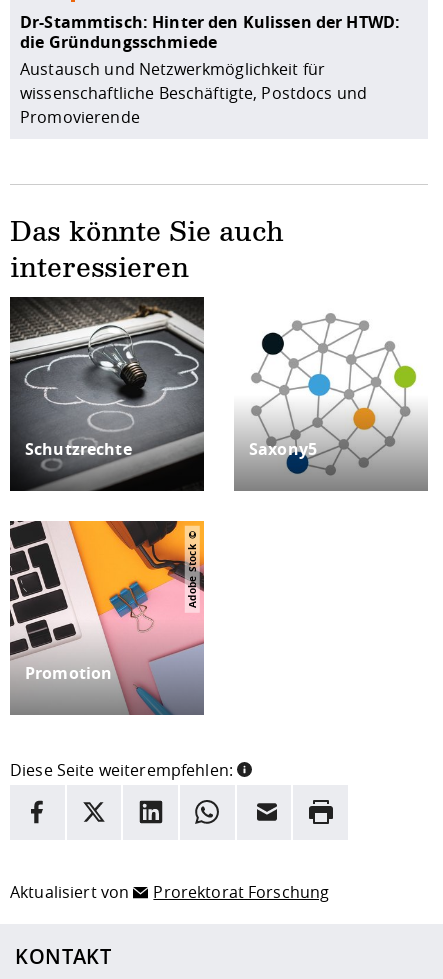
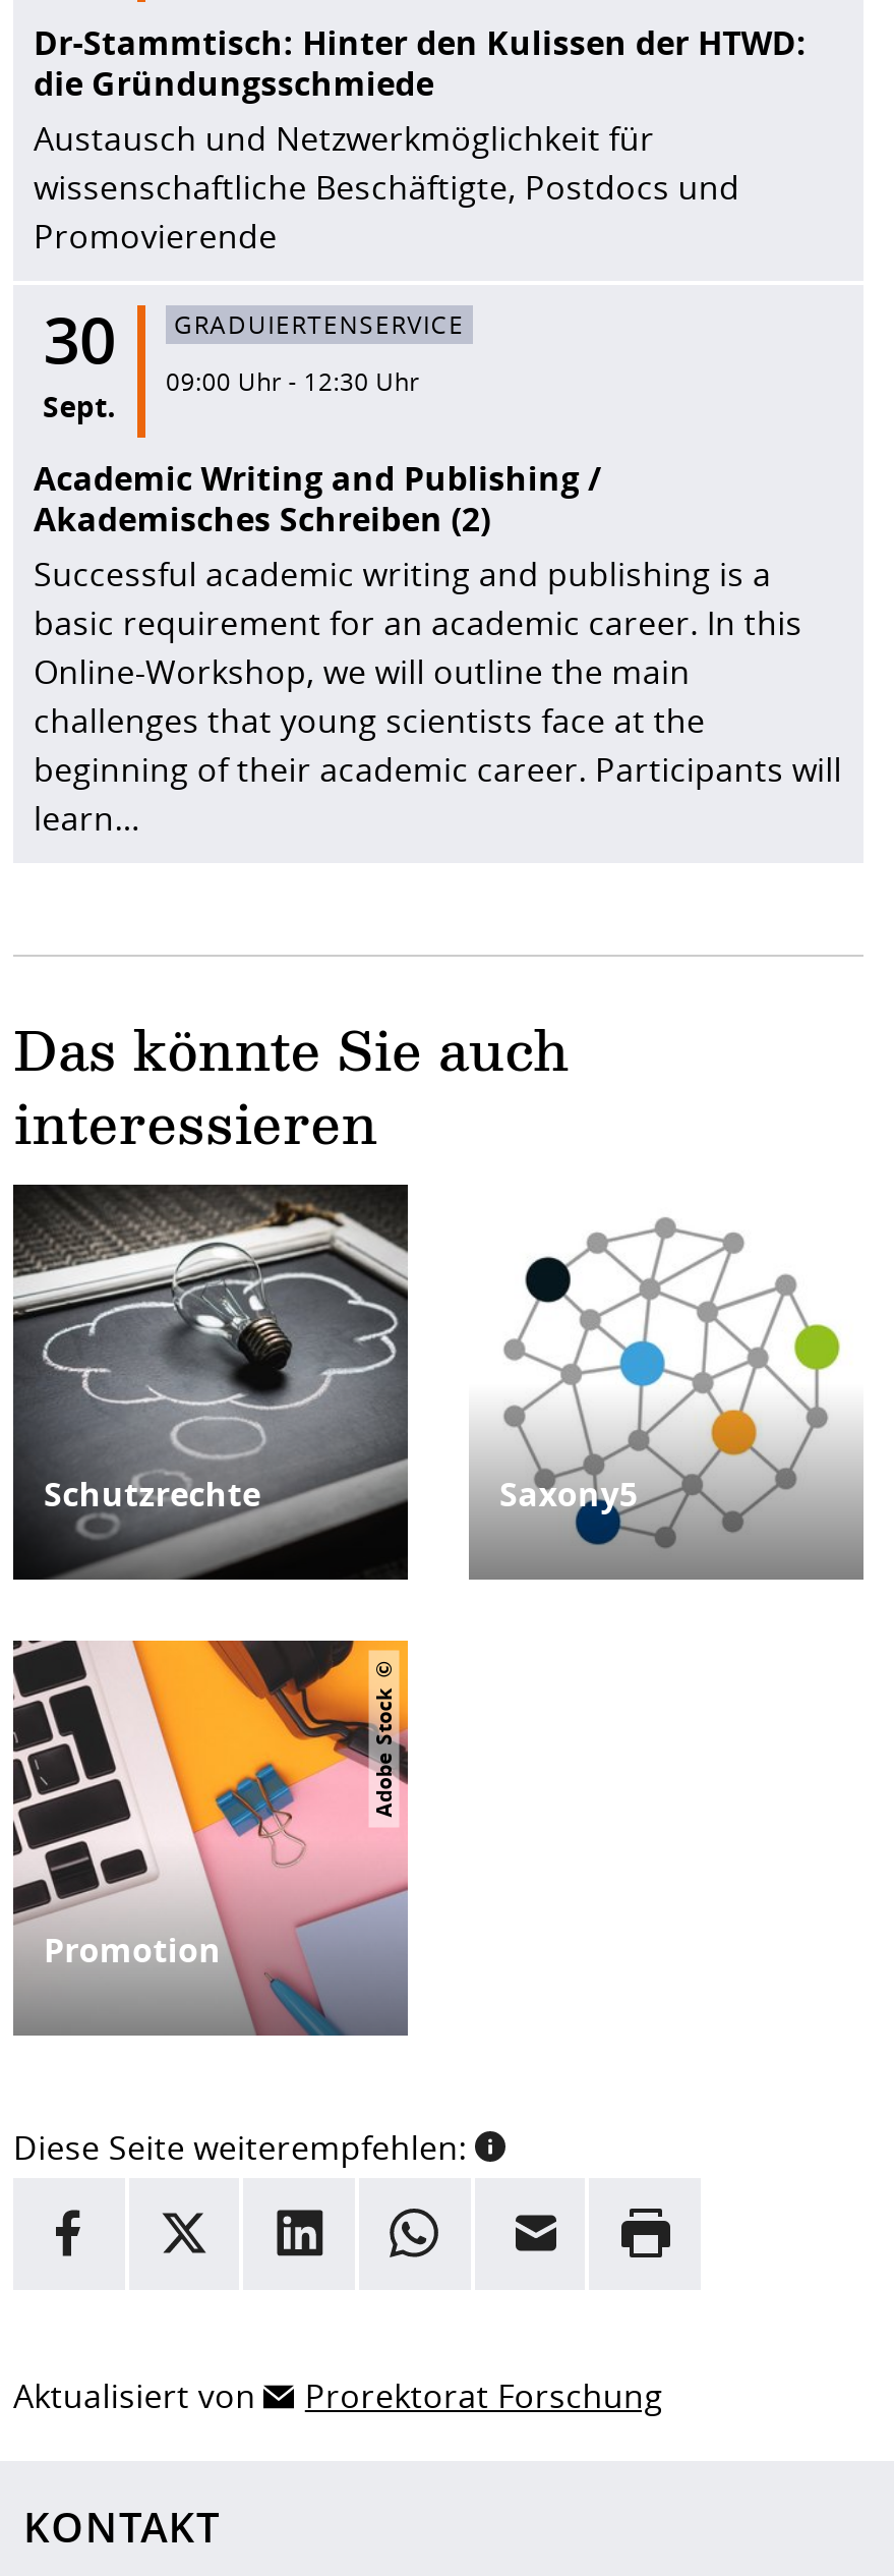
none -> [34,456,842,841] Academic Writing and Publishing / | Akademisches Schreiben (2) | Successful academic writing and publishing is a | basic requirement for an academic career. In this | Online-Workshop, we will outline the main | challenges that young scientists face at the | beginning of their academic career. Participants will | learn...
none -> [43,295,116,425] 30 | Sept.
none -> [166,364,420,397] 09:00 Uhr - 12:30 Uhr
none -> [174,307,465,340] GRADUIERTENSERVICE

